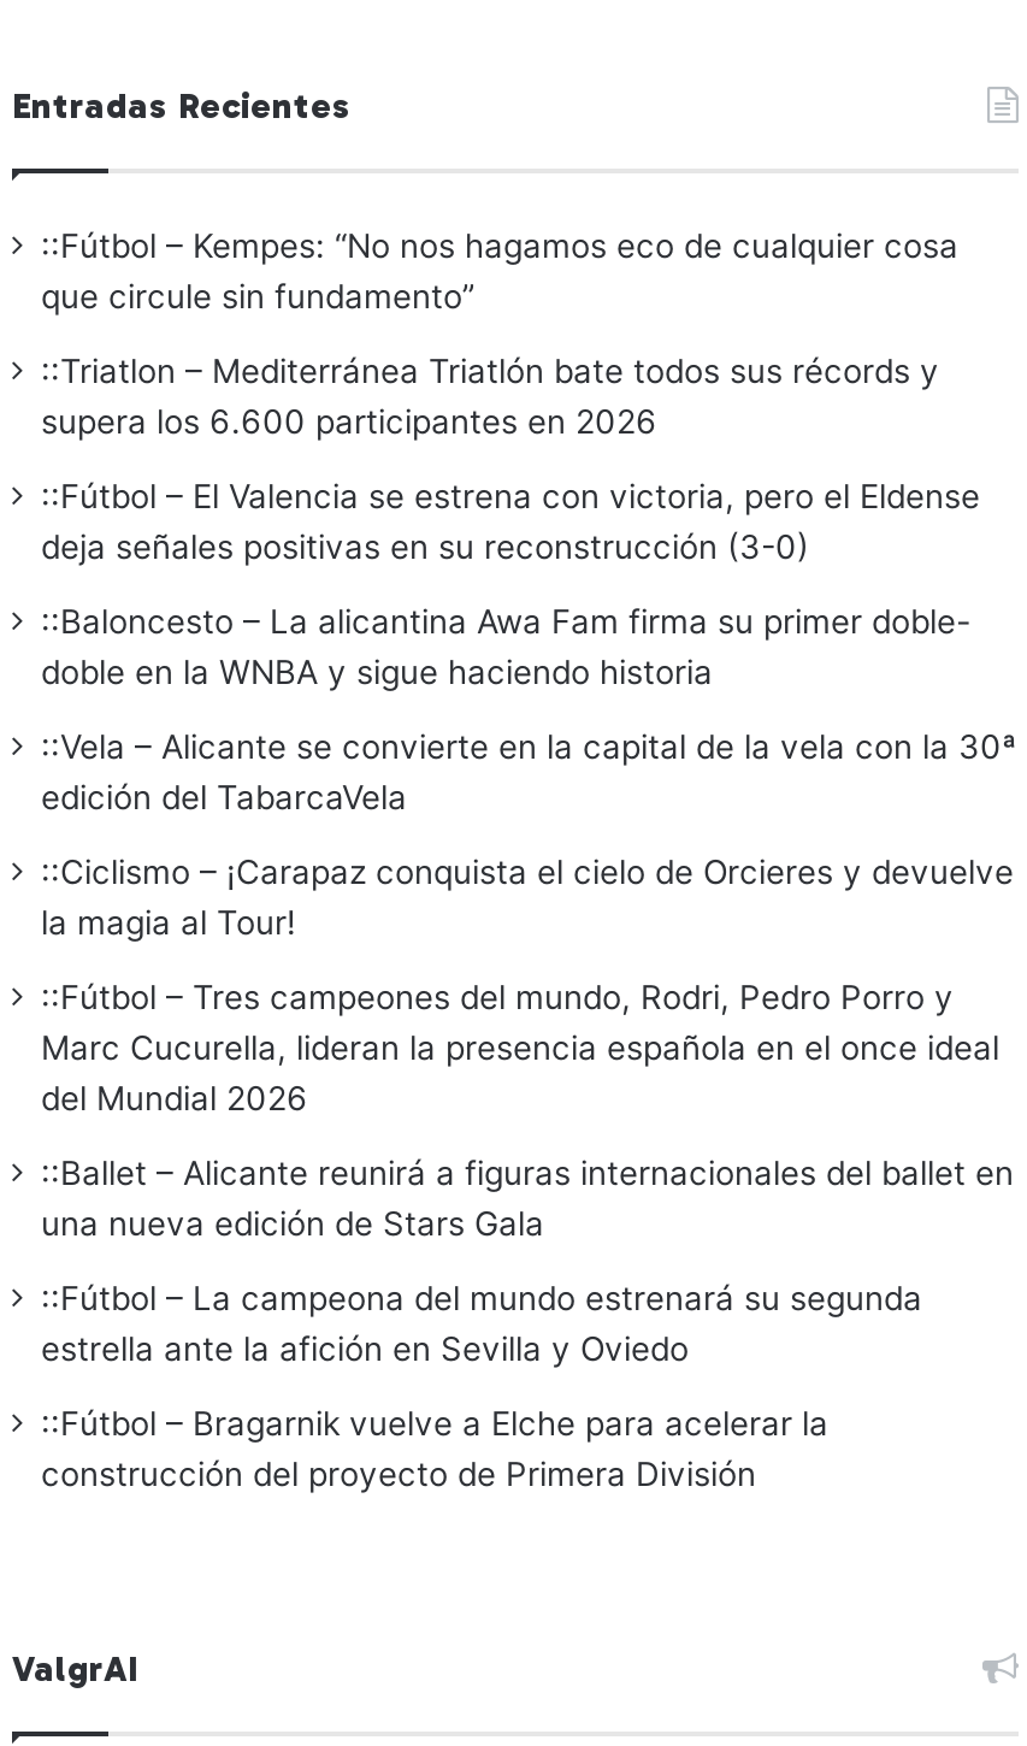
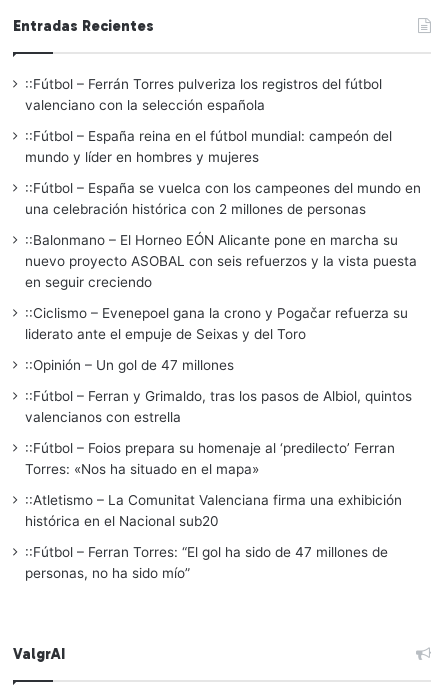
[41,227,958,316] ::Fútbol – Kempes: “No nos hagamos eco de cualquier cosa | que circule sin fundamento” -> [25,76,382,113] ::Fútbol – Ferrán Torres pulveriza los registros del fútbol | valenciano con la selección española
[41,352,939,441] ::Triatlon – Mediterránea Triatlón bate todos sus récords y | supera los 6.600 participantes en 2026 -> [25,128,392,165] ::Fútbol – España reina en el fútbol mundial: campeón del | mundo y líder en hombres y mujeres
[41,477,980,566] ::Fútbol – El Valencia se estrena con victoria, pero el Eldense | deja señales positivas en su reconstrucción (3-0) -> [25,180,421,217] ::Fútbol – España se vuelca con los campeones del mundo en | una celebración histórica con 2 millones de personas
[41,603,970,692] ::Baloncesto – La alicantina Awa Fam firma su primer doble- | doble en la WNBA y sigue haciendo historia -> [25,232,417,290] ::Balonmano – El Horneo EÓN Alicante pone en marcha su | nuevo proyecto ASOBAL con seis refuerzos y la vista puesta | en seguir creciendo
[41,728,1016,817] ::Vela – Alicante se convierte en la capital de la vela con la 30ª | edición del TabarcaVela -> [25,305,408,342] ::Ciclismo – Evenepoel gana la crono y Pogačar refuerza su | liderato ante el empuje de Seixas y del Toro
[41,853,1014,942] ::Ciclismo – ¡Carapaz conquista el cielo de Orcieres y devuelve | la magia al Tour! -> [25,357,234,373] ::Opinión – Un gol de 47 millones
[41,978,999,1118] ::Fútbol – Tres campeones del mundo, Rodri, Pedro Porro y | Marc Cucurella, lideran la presencia española en el once ideal | del Mundial 2026 -> [25,388,412,425] ::Fútbol – Ferran y Grimaldo, tras los pasos de Albiol, quintos | valencianos con estrella
[41,1154,1014,1243] ::Ballet – Alicante reunirá a figuras internacionales del ballet en | una nueva edición de Stars Gala -> [25,440,395,477] ::Fútbol – Foios prepara su homenaje al ‘predilecto’ Ferran | Torres: «Nos ha situado en el mapa»
[41,1279,922,1368] ::Fútbol – La campeona del mundo estrenará su segunda | estrella ante la afición en Sevilla y Oviedo -> [25,492,402,529] ::Atletismo – La Comunitat Valenciana firma una exhibición | histórica en el Nacional sub20
[41,1405,828,1494] ::Fútbol – Bragarnik vuelve a Elche para acelerar la | construcción del proyecto de Primera División -> [25,544,388,581] ::Fútbol – Ferran Torres: “El gol ha sido de 47 millones de | personas, no ha sido mío”

